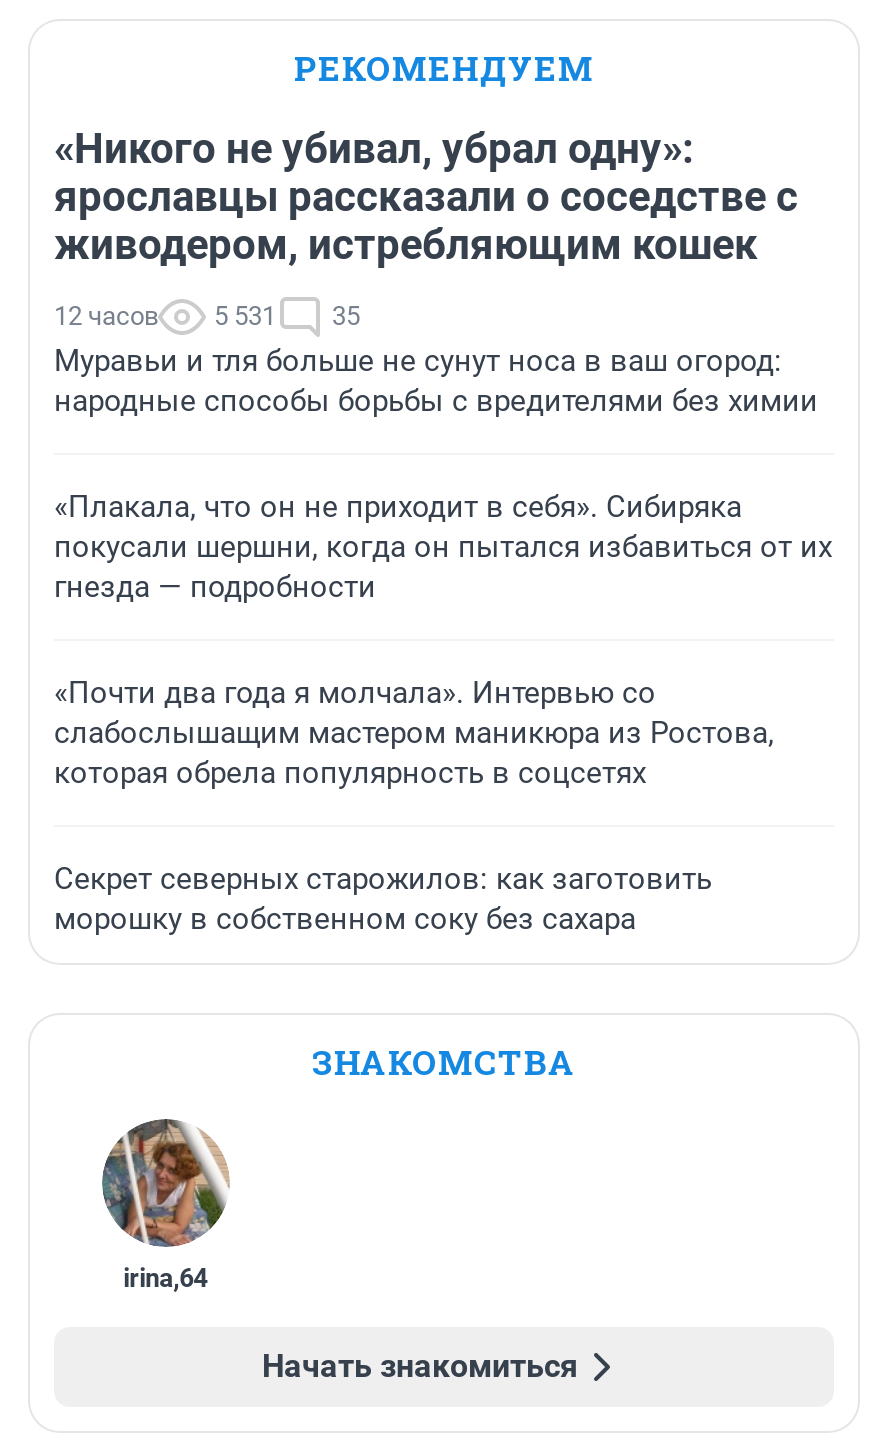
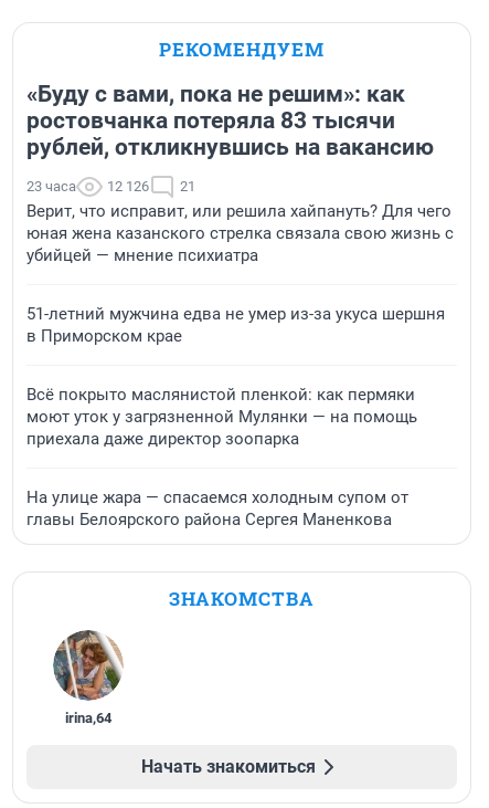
[54,124,798,268] «Никого не убивал, убрал одну»: | ярославцы рассказали о соседстве с | живодером, истребляющим кошек -> [26,80,434,160] «Буду с вами, пока не решим»: как | ростовчанка потеряла 83 тысячи | рублей, откликнувшись на вакансию
[54,300,818,418] 12 часов | 5 531 | 35 | Муравьи и тля больше не сунут носа в ваш огород: | народные способы борьбы с вредителями без химии -> [26,178,454,265] 23 часа | 12 126 | 21 | Верит, что исправит, или решила хайпануть? Для чего | юная жена казанского стрелка связала свою жизнь с | убийцей — мнение психиатра
[54,488,832,604] «Плакала, что он не приходит в себя». Сибиряка | покусали шершни, когда он пытался избавиться от их | гнезда — подробности -> [26,304,445,346] 51-летний мужчина едва не умер из-за укуса шершня | в Приморском крае
[54,674,774,790] «Почти два года я молчала». Интервью со | слабослышащим мастером маникюра из Ростова, | которая обрела популярность в соцсетях -> [26,384,417,448] Всё покрыто маслянистой пленкой: как пермяки | моют уток у загрязненной Мулянки — на помощь | приехала даже директор зоопарка
[54,860,712,936] Секрет северных старожилов: как заготовить | морошку в собственном соку без сахара -> [26,487,408,529] На улице жара — спасаемся холодным супом от | главы Белоярского района Сергея Маненкова

